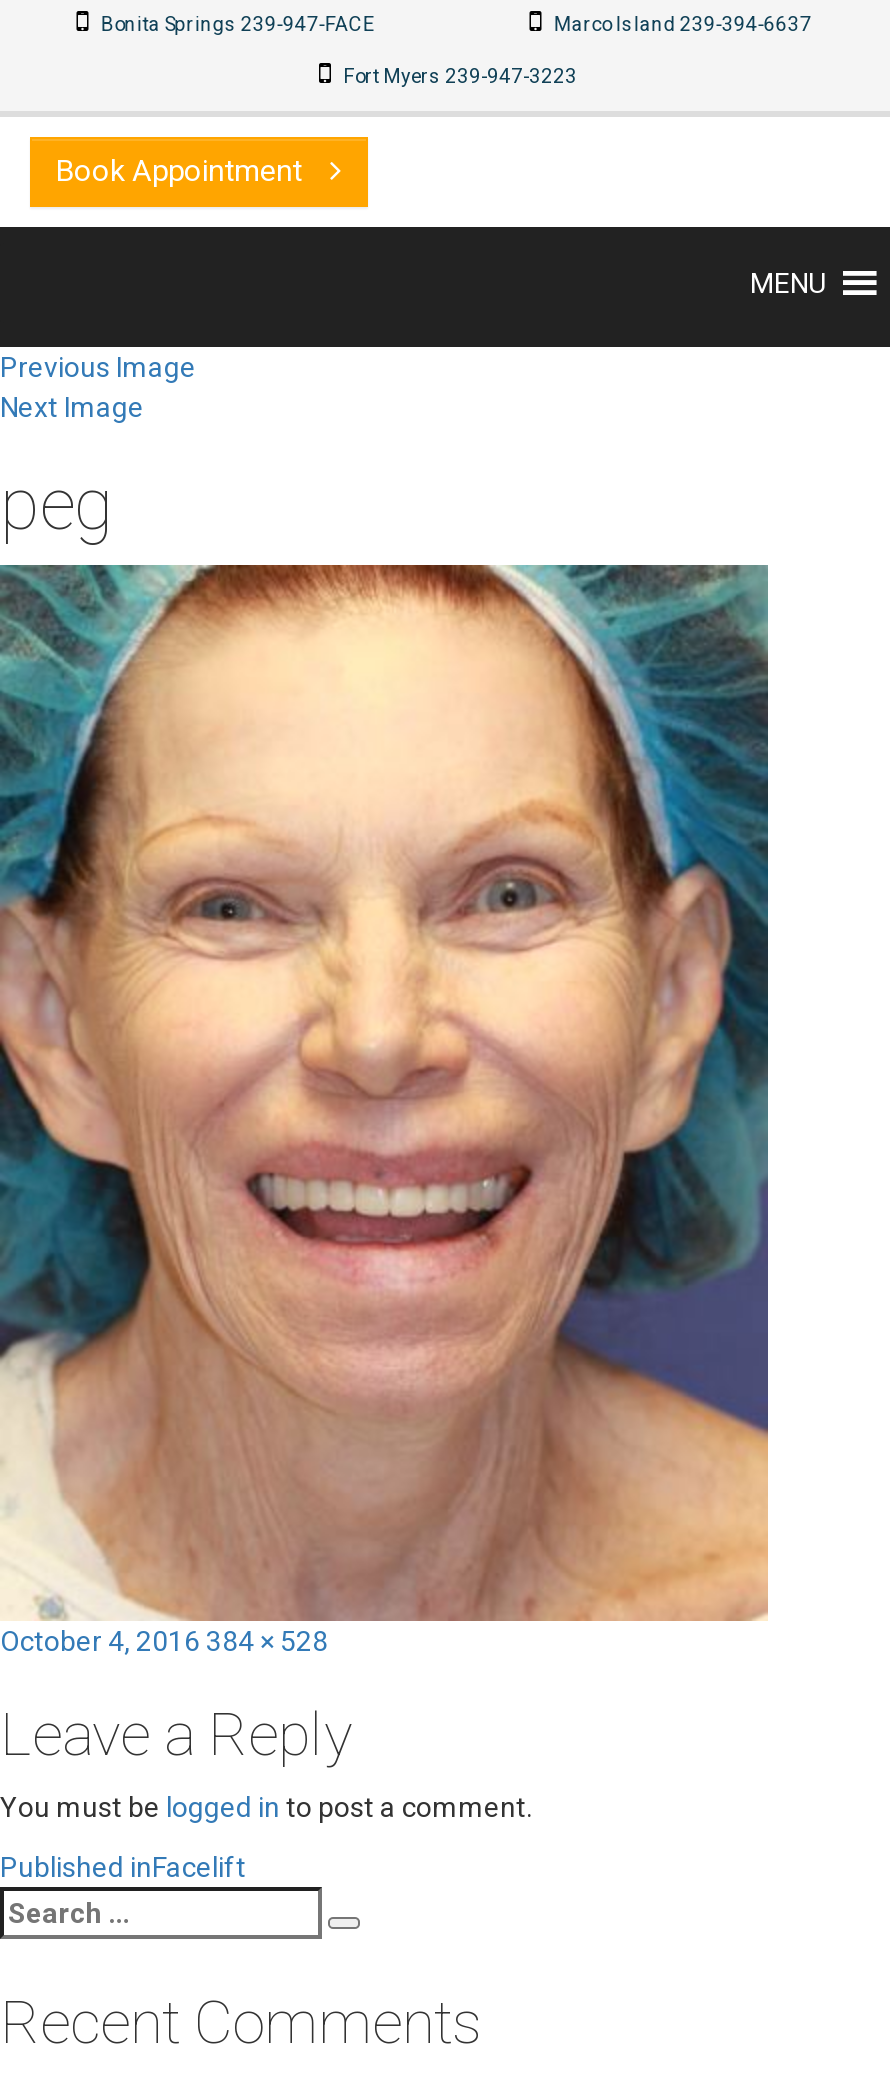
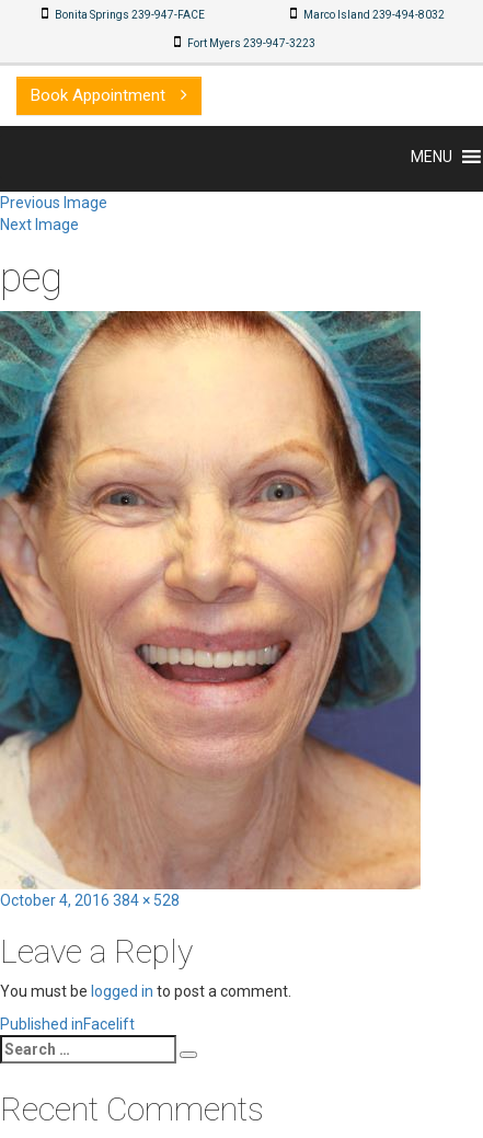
[550,13,812,35] Marco Island 239-394-6637 -> [301,9,444,21] Marco Island 239-494-8032

